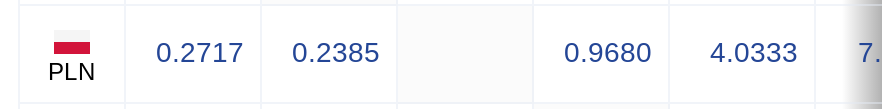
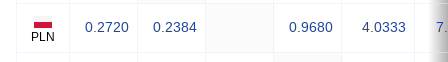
[156,36,244,68] 0.2717 -> [85,19,129,35] 0.2720
[292,36,380,68] 0.2385 -> [153,19,197,35] 0.2384

